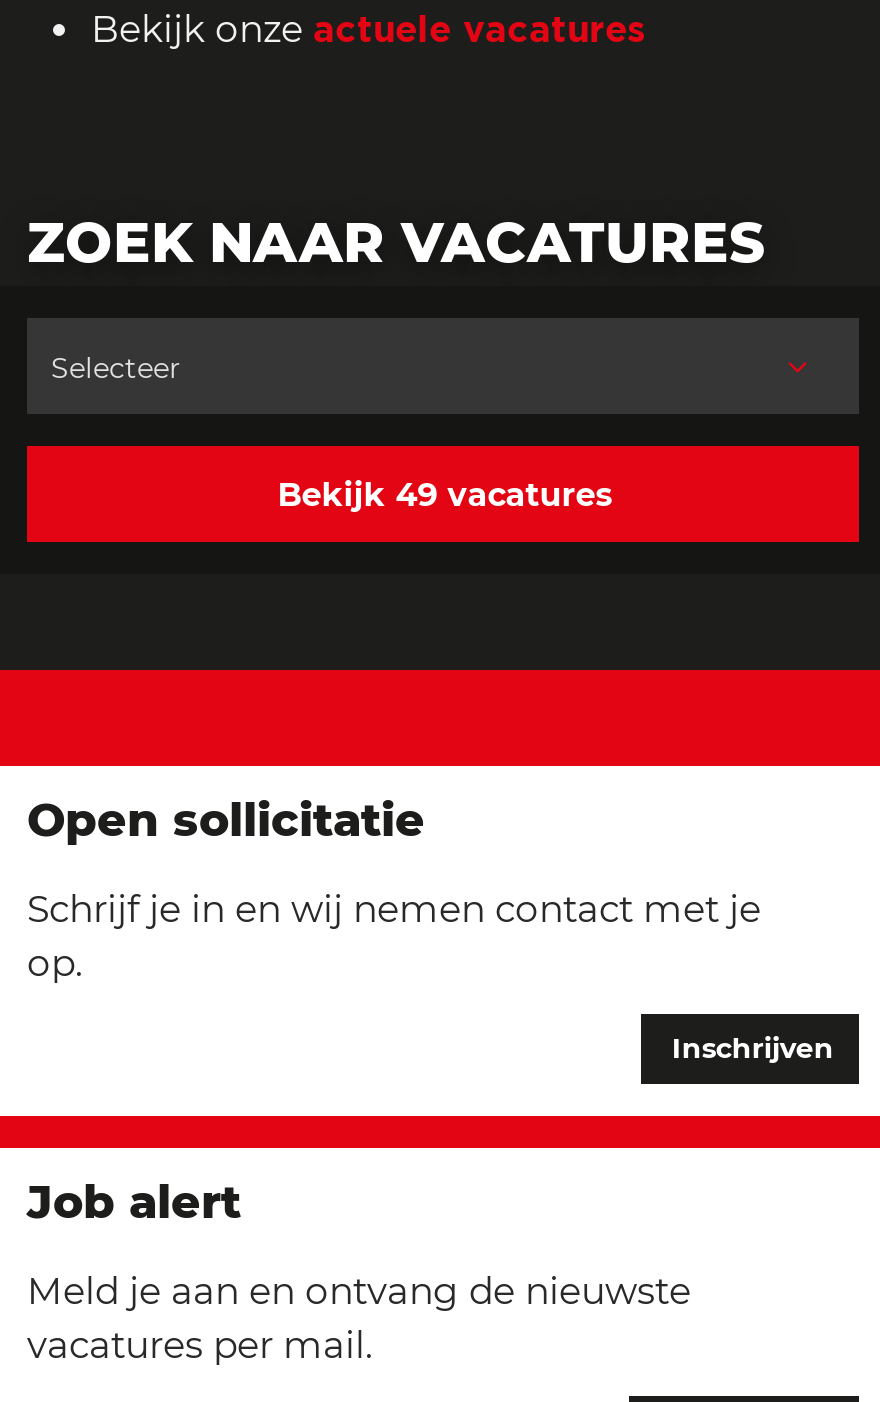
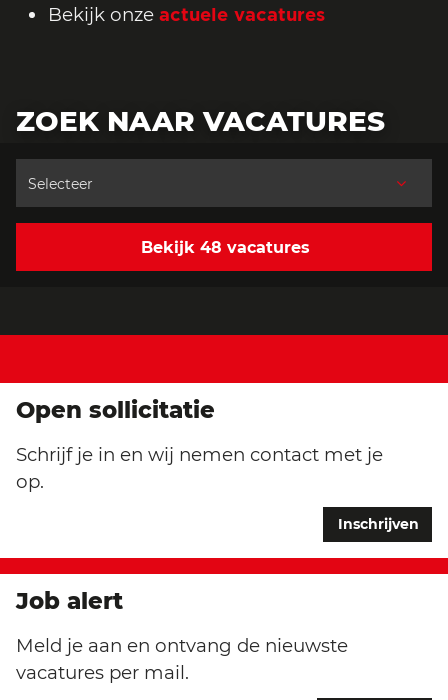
[278,475,614,513] Bekijk 49 vacatures -> [141,238,310,257] Bekijk 48 vacatures

